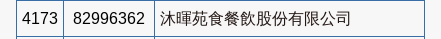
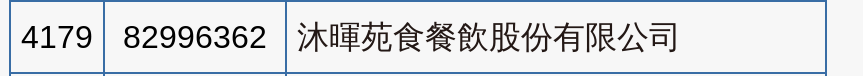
[22,10,352,27] 4173 82996362 沐暉苑食餐飲股份有限公司 -> [21,20,681,54] 4179 82996362 沐暉苑食餐飲股份有限公司

